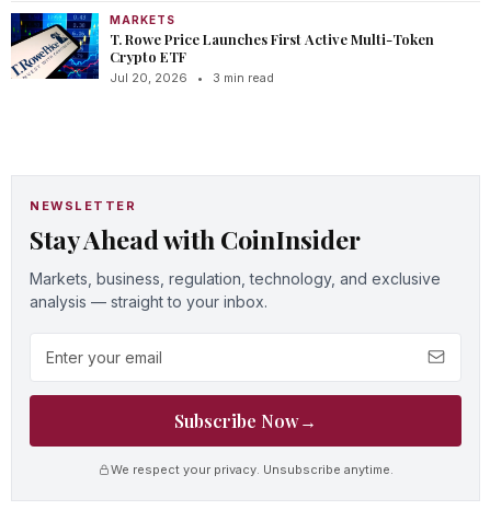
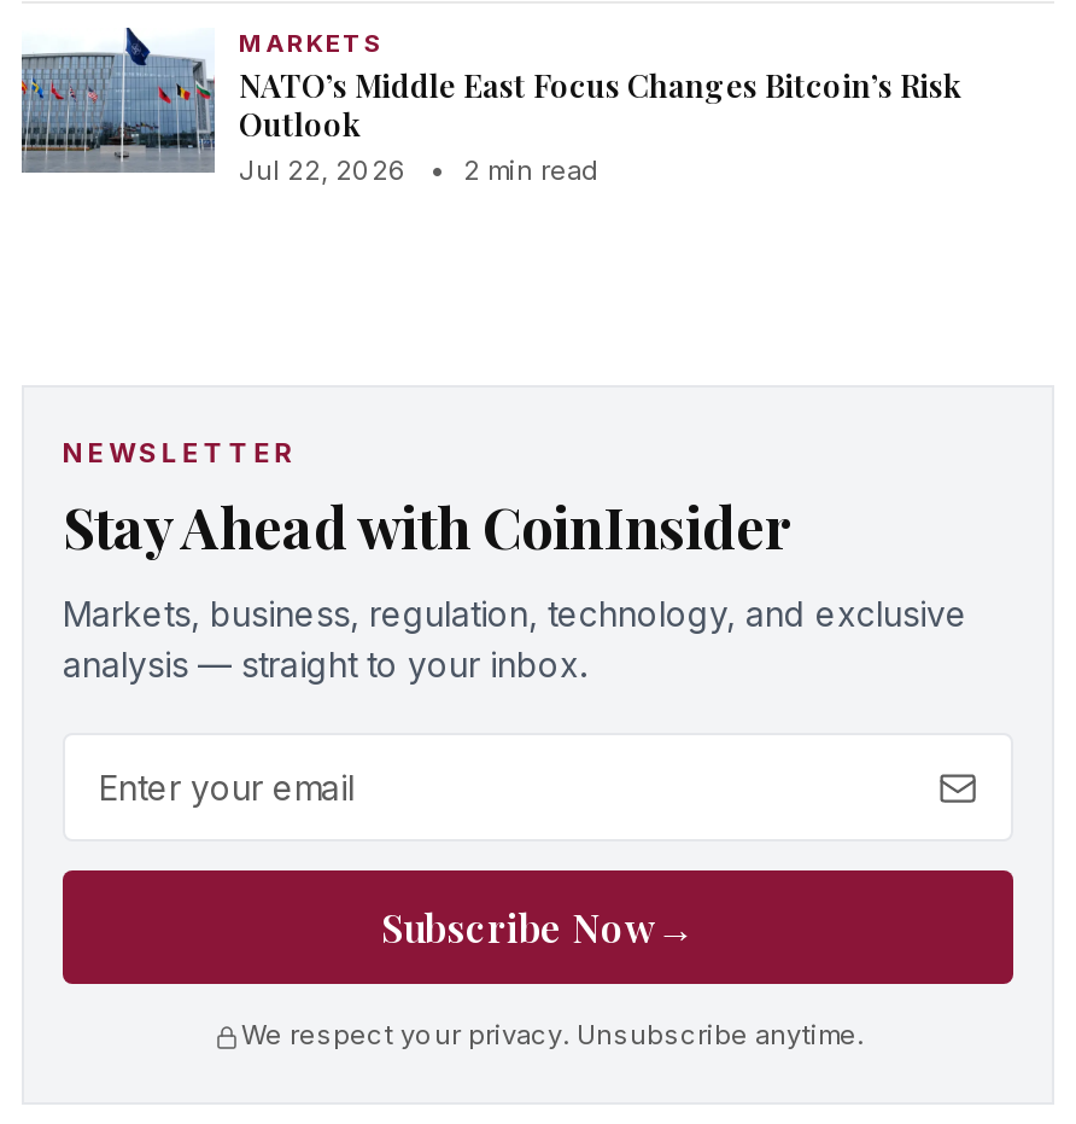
[10,12,434,85] [image] | T. Rowe Price Launches First Active Multi-Token | Crypto ETF | Jul 20, 2026 • 3 min read -> [19,27,960,187] [image] | NATO’s Middle East Focus Changes Bitcoin’s Risk | Outlook | Jul 22, 2026 • 2 min read

